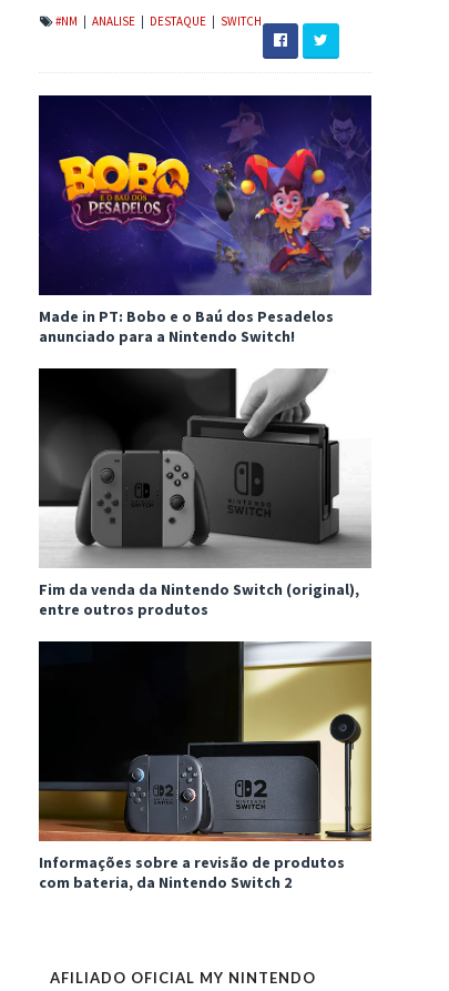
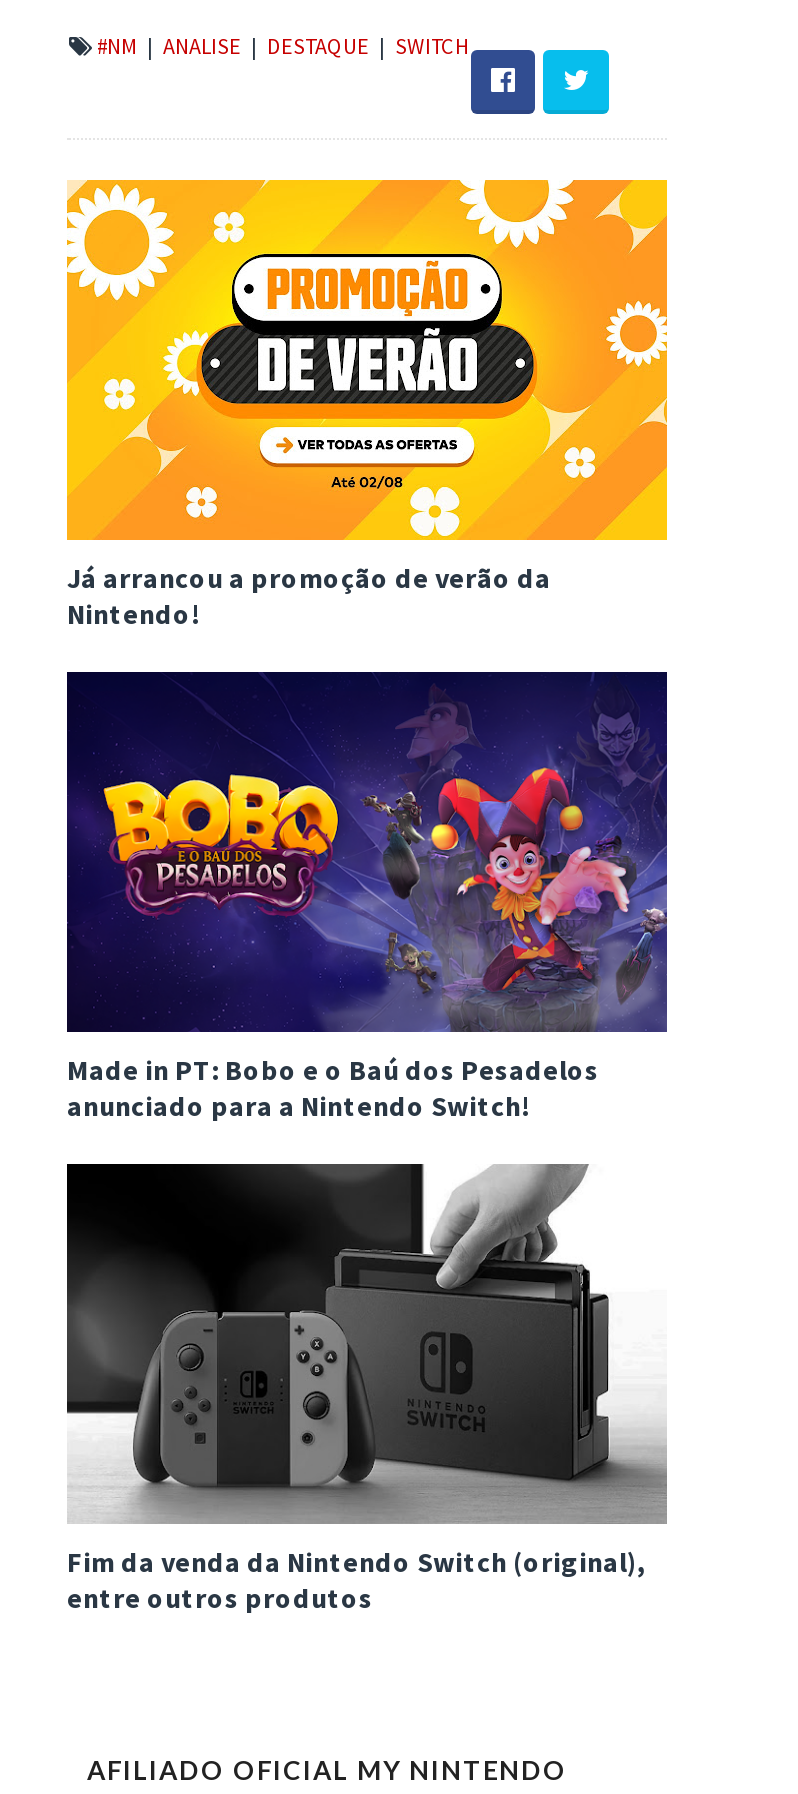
none -> [65,178,669,631] [image] | Já arrancou a promoção de verão da | Nintendo!
moved [39,98,373,619] -> [67,676,669,1615]: [image] | Made in PT: Bobo e o Baú dos Pesadelos | anunciado para a Nintendo Switch! | Fim da venda da Nintendo Switch (original), | entre outros produtos
[38,640,373,892] [image] | Informações sobre a revisão de produtos | com bateria, da Nintendo Switch 2 -> none

